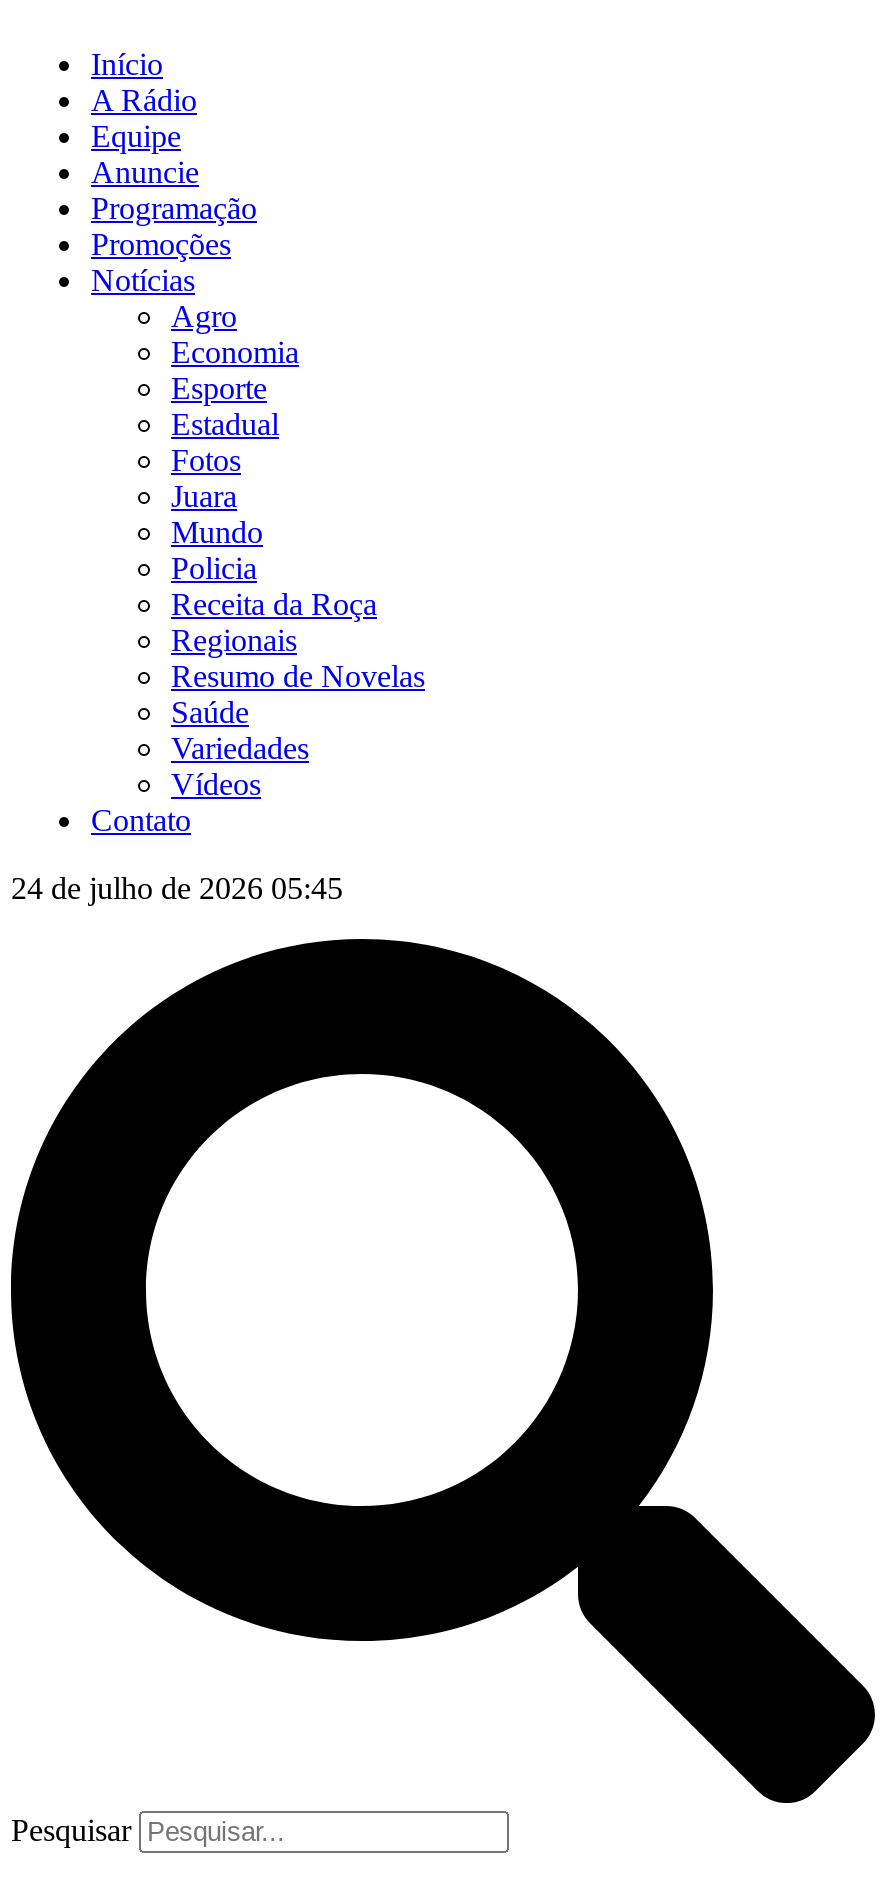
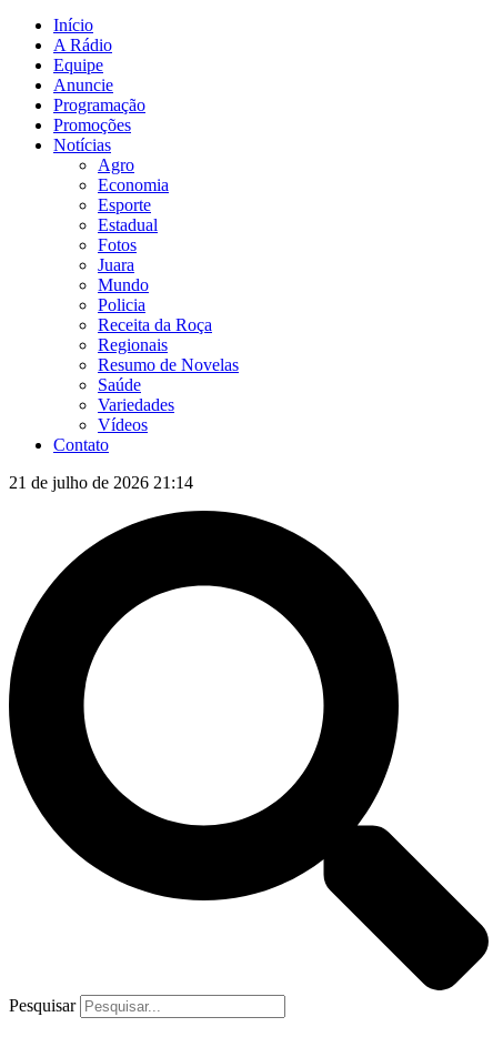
[11,871,343,905] 24 de julho de 2026 05:45 -> [9,473,193,492] 21 de julho de 2026 21:14

